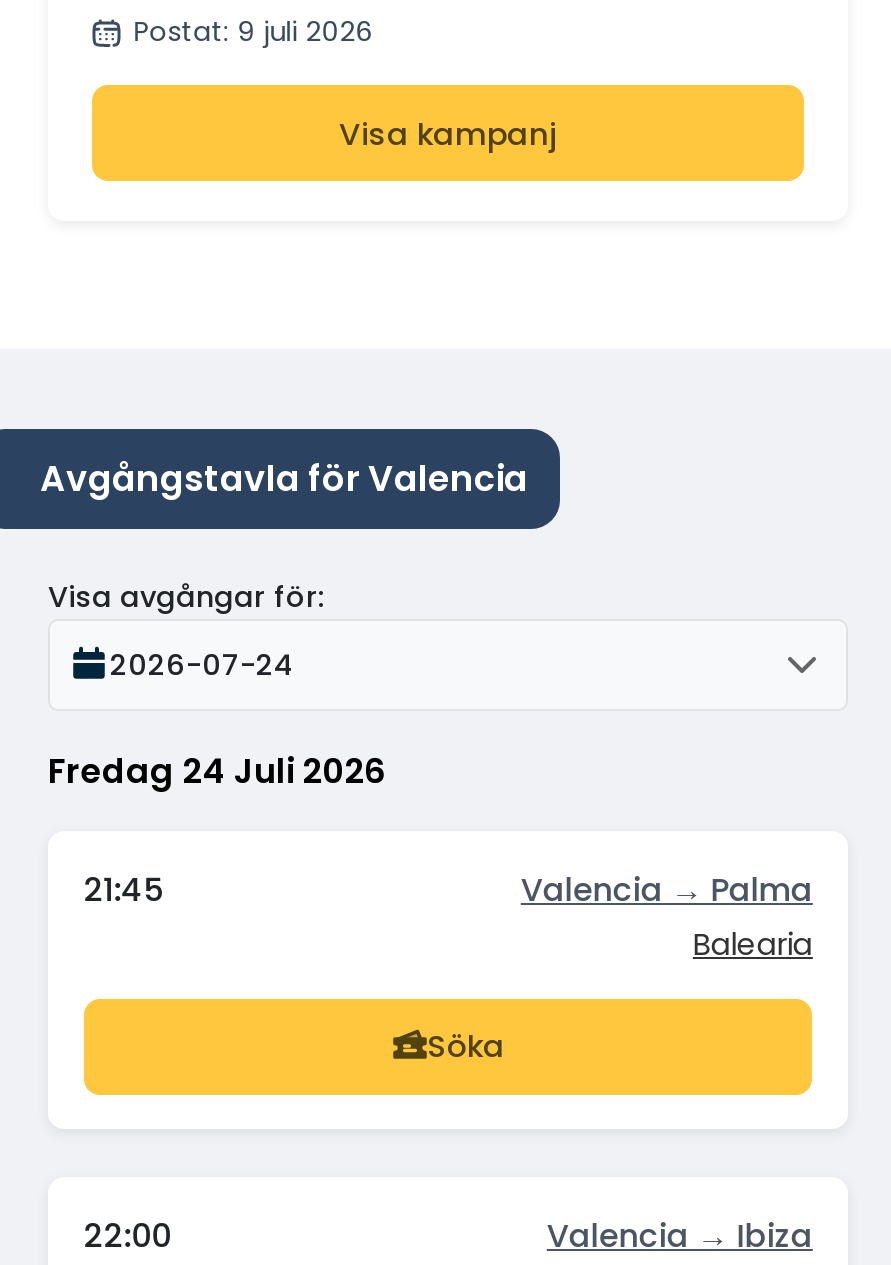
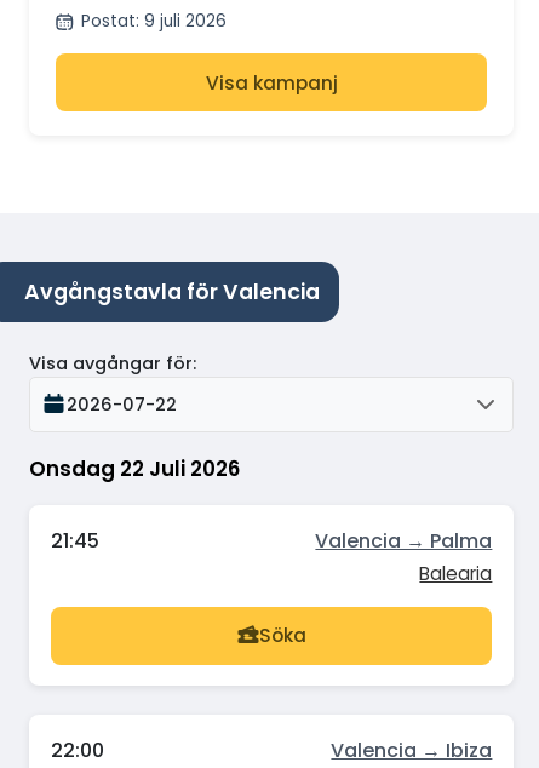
[110,645,294,685] 2026-07-24 -> [67,392,177,417] 2026-07-22
[48,747,384,795] Fredag 24 Juli 2026 -> [29,454,240,483] Onsdag 22 Juli 2026

